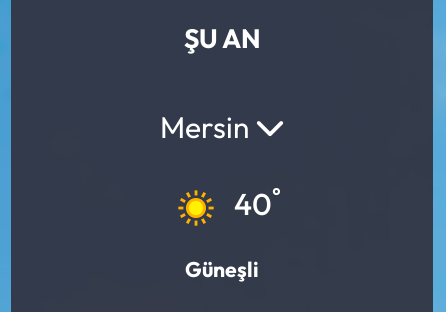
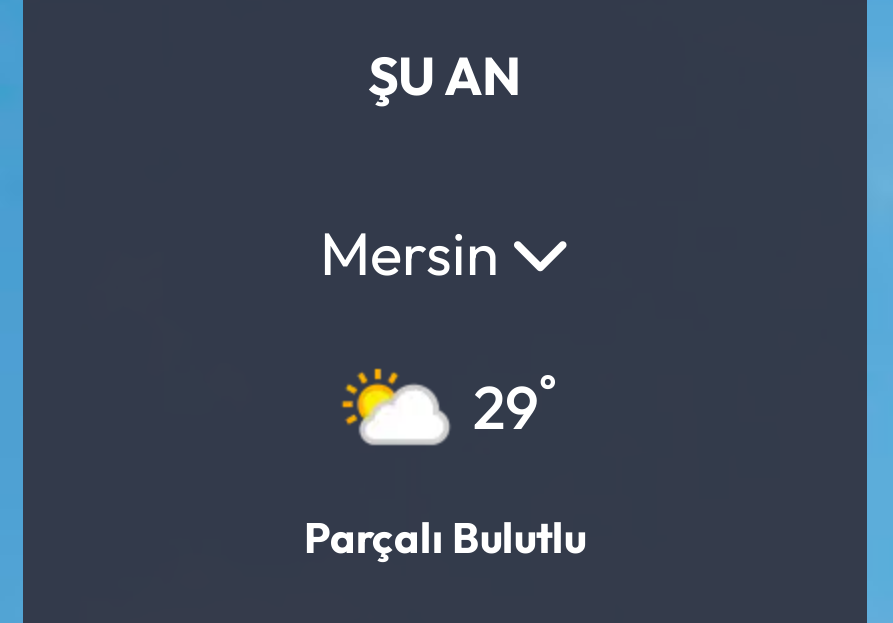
[171,181,280,227] [image] | 40° -> [341,361,557,449] [image] | 29°
[185,256,259,283] Güneşli -> [304,511,586,565] Parçalı Bulutlu

